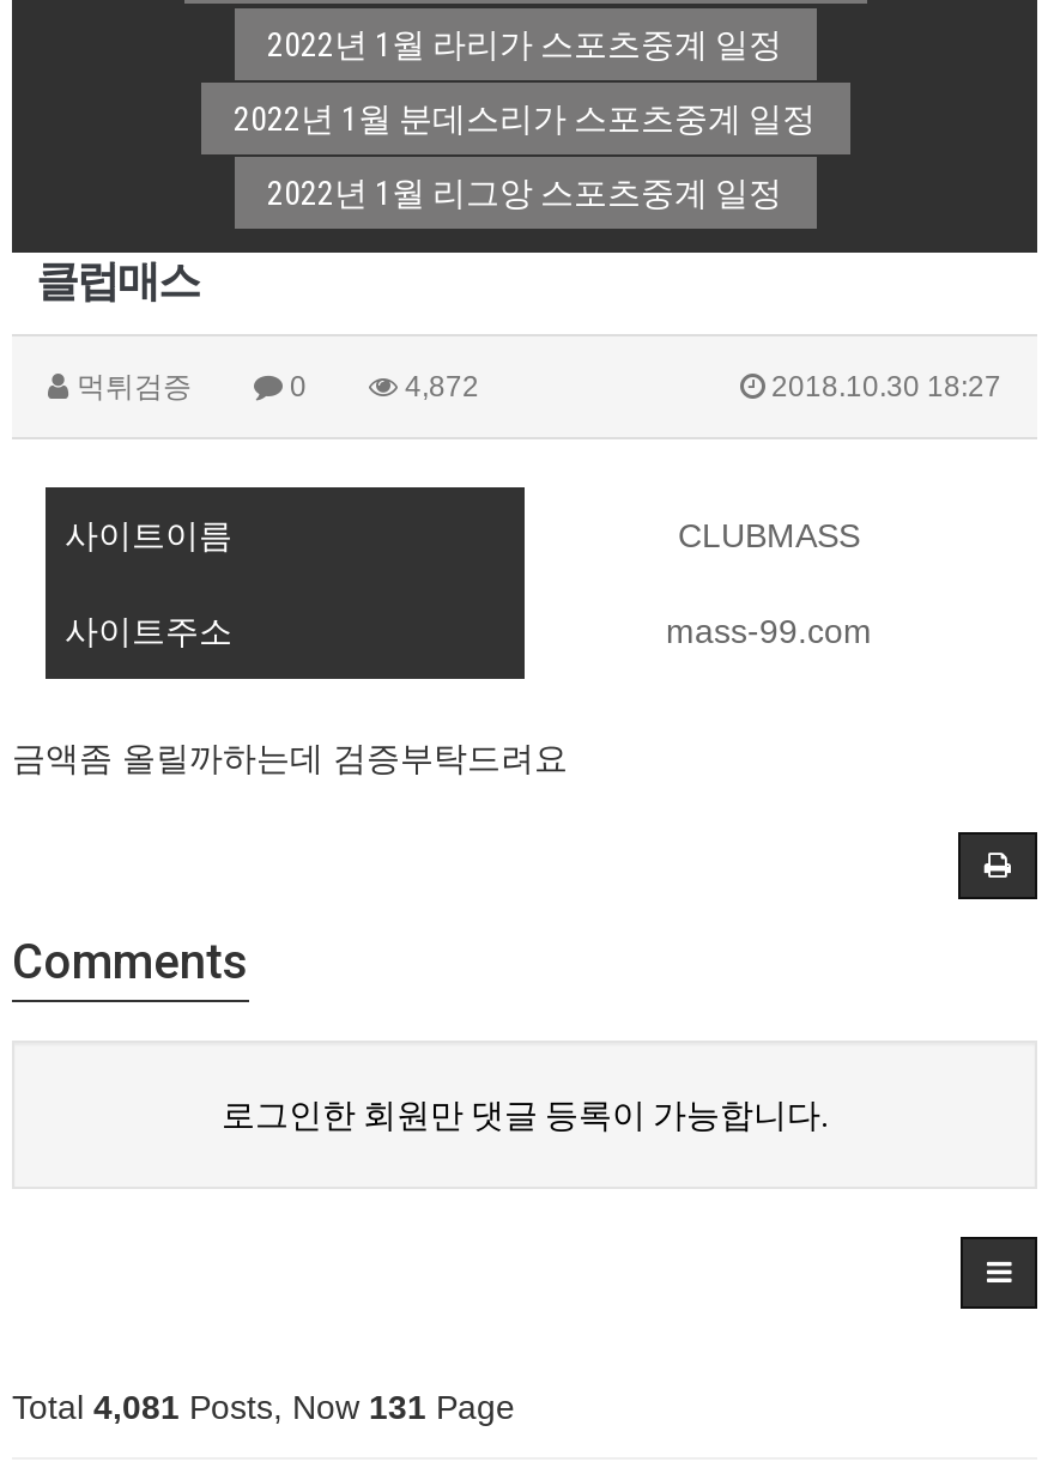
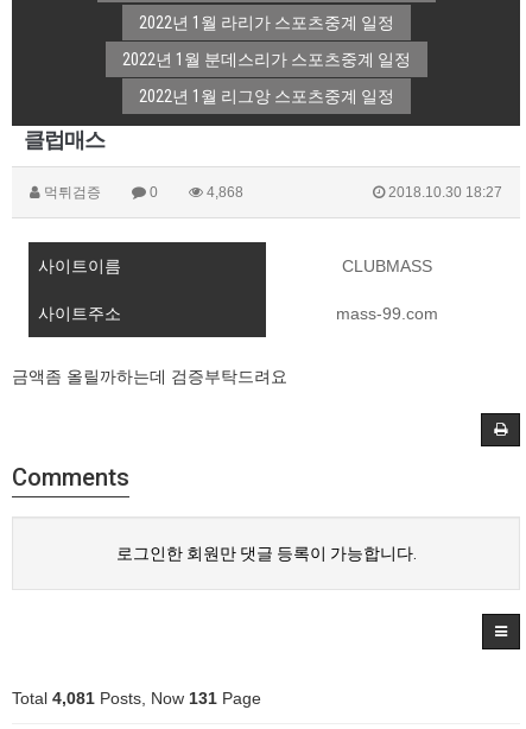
[398,371,479,404] 4,872 -> [203,184,243,201] 4,868

